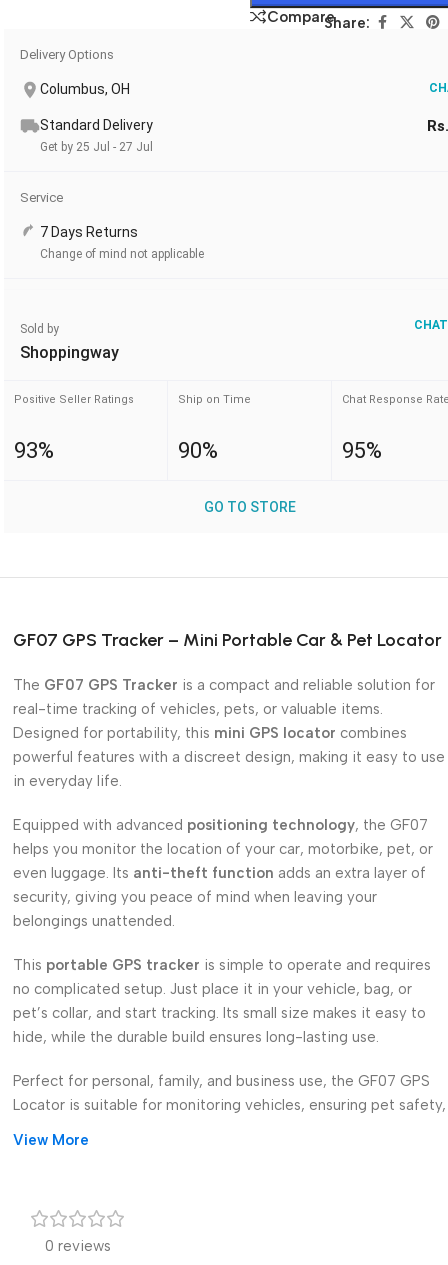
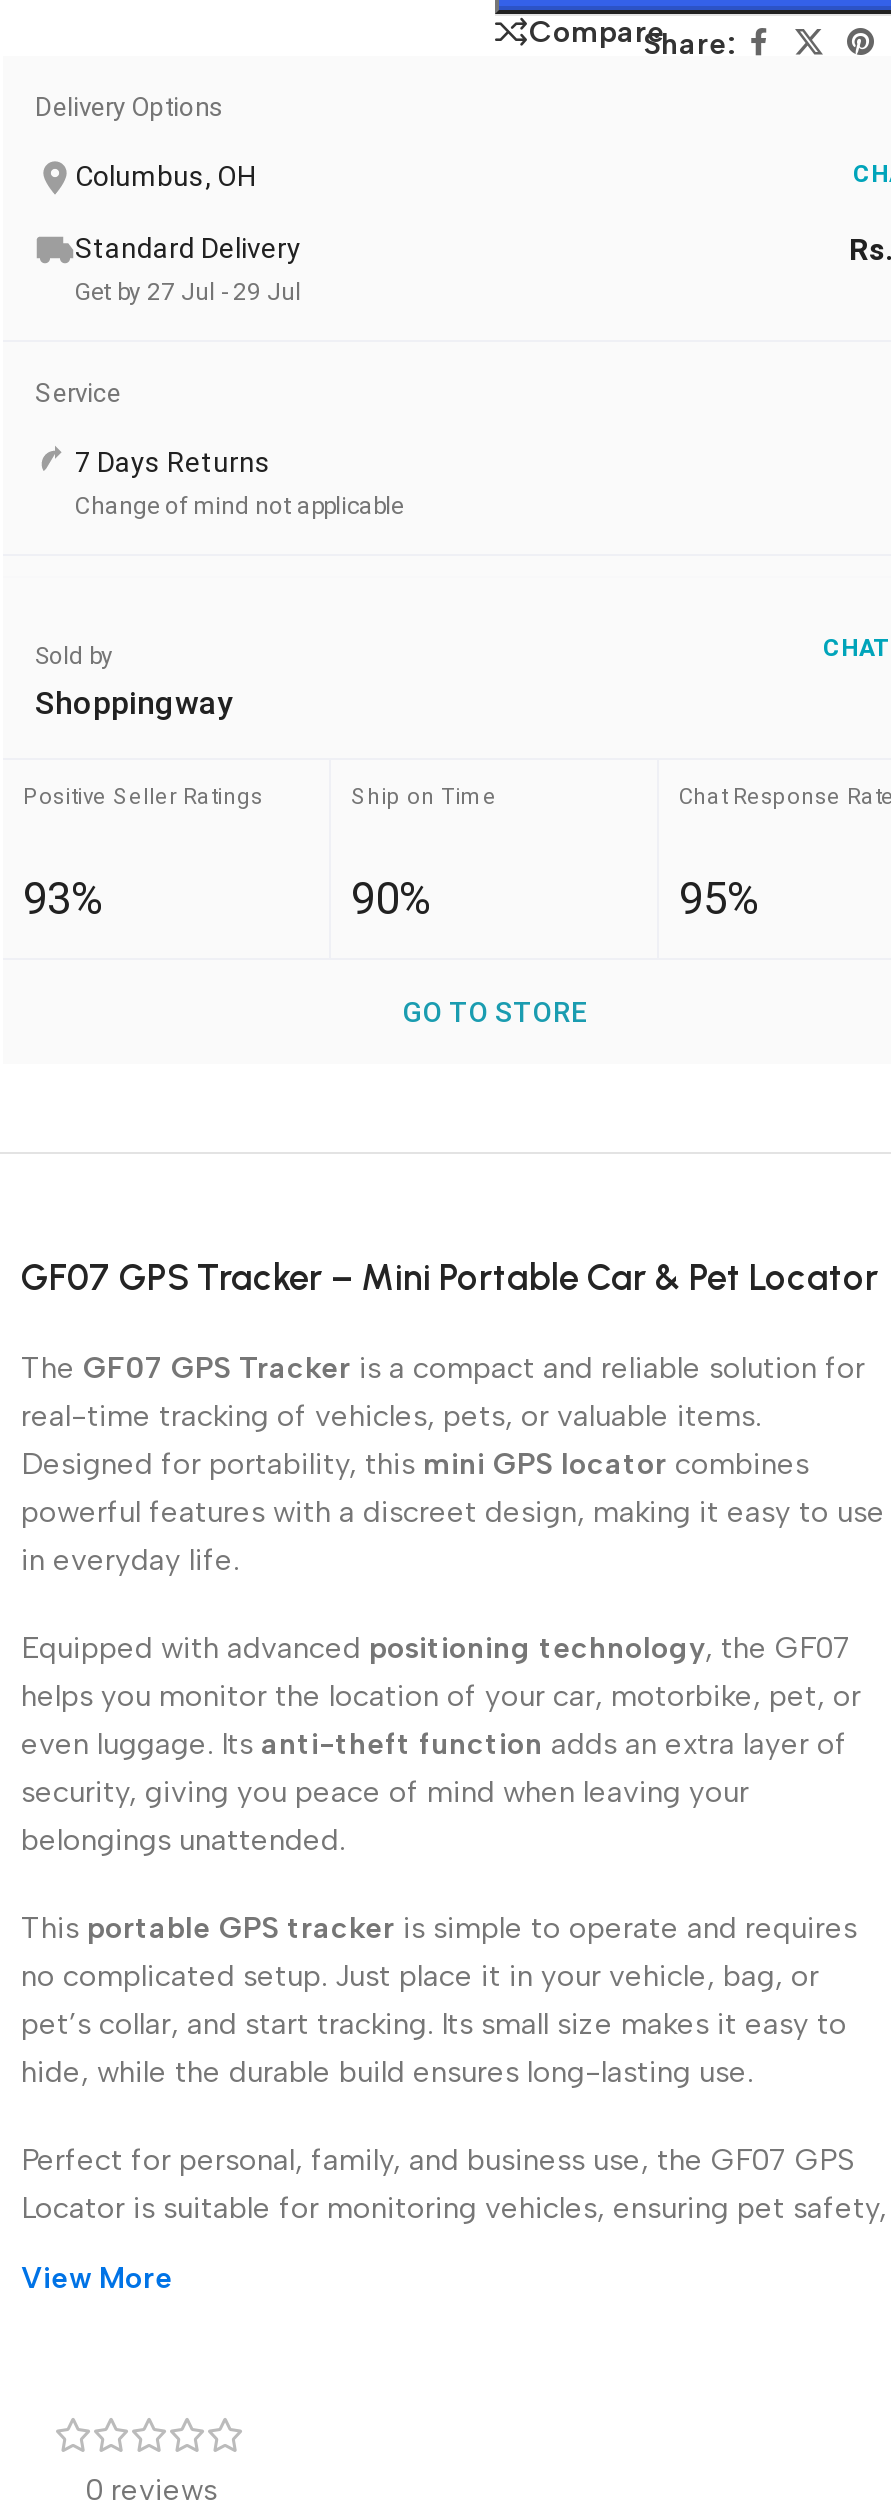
[40,140,153,154] Get by 25 Jul - 27 Jul -> [75,278,301,306] Get by 27 Jul - 29 Jul

